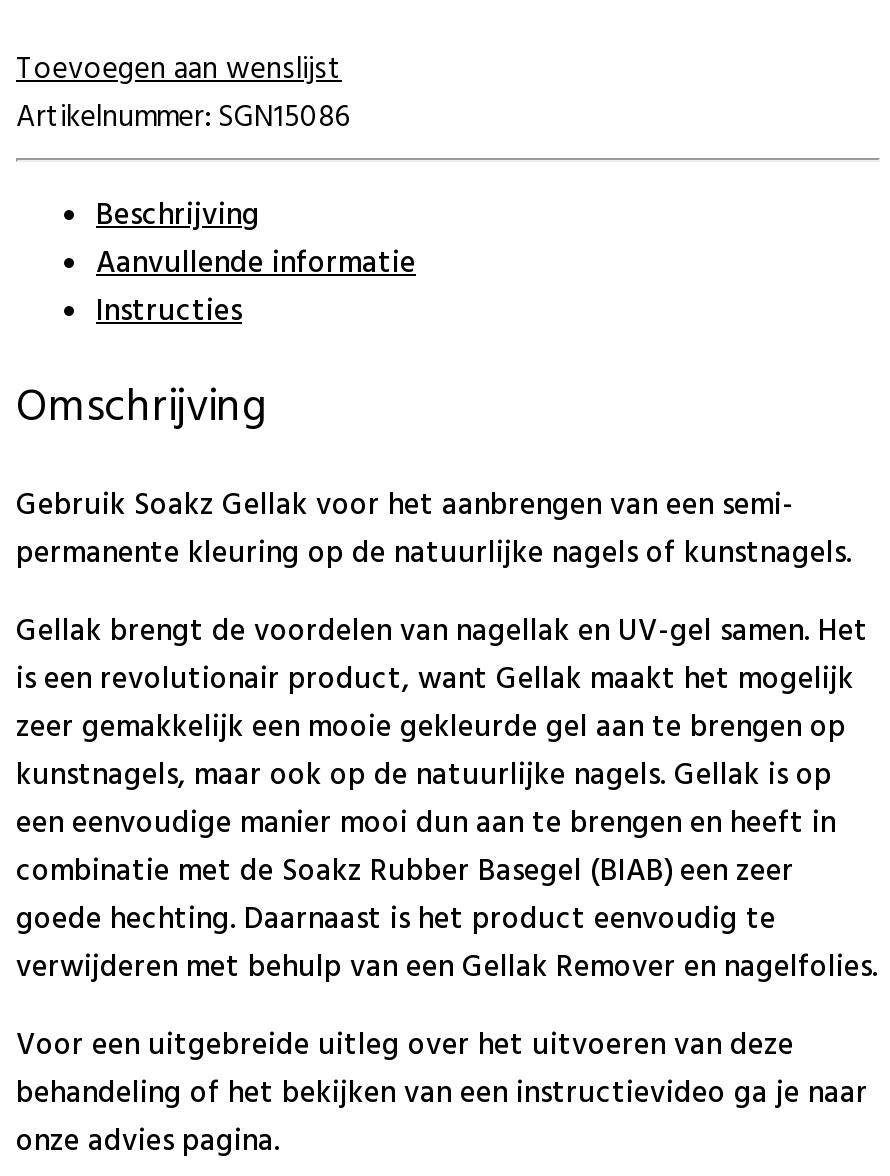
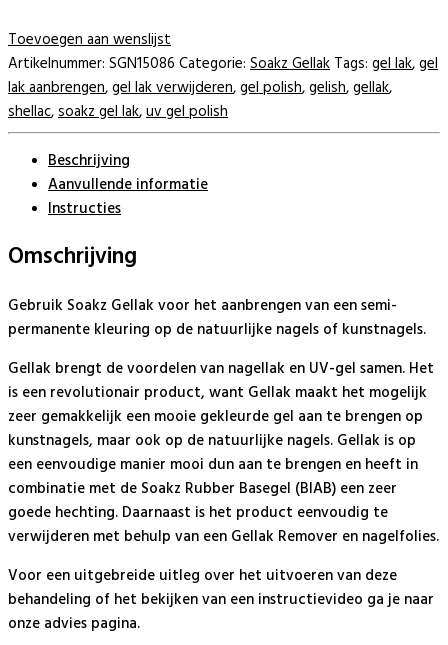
[16,94,350,142] Artikelnummer: SGN15086 -> [8,52,438,124] Artikelnummer: SGN15086 Categorie: Soakz Gellak Tags: gel lak, gel | lak aanbrengen, gel lak verwijderen, gel polish, gelish, gellak, | shellac,soakz gel lak,uv gel polish

